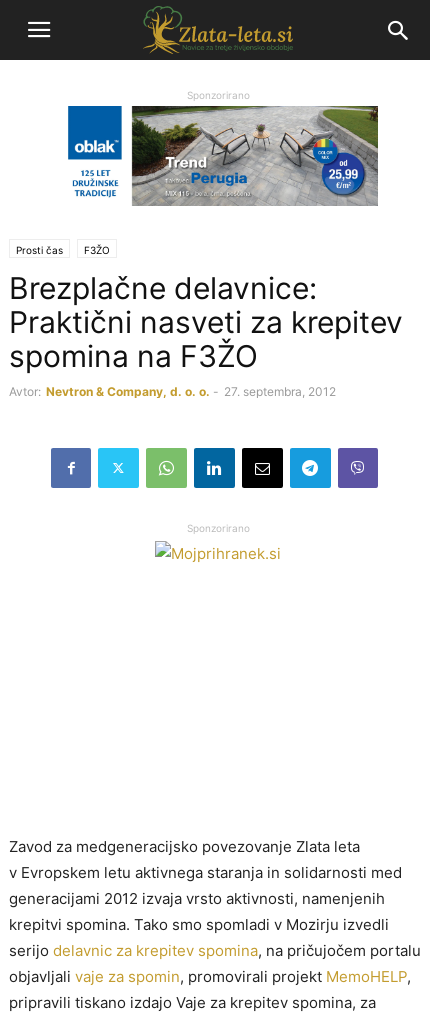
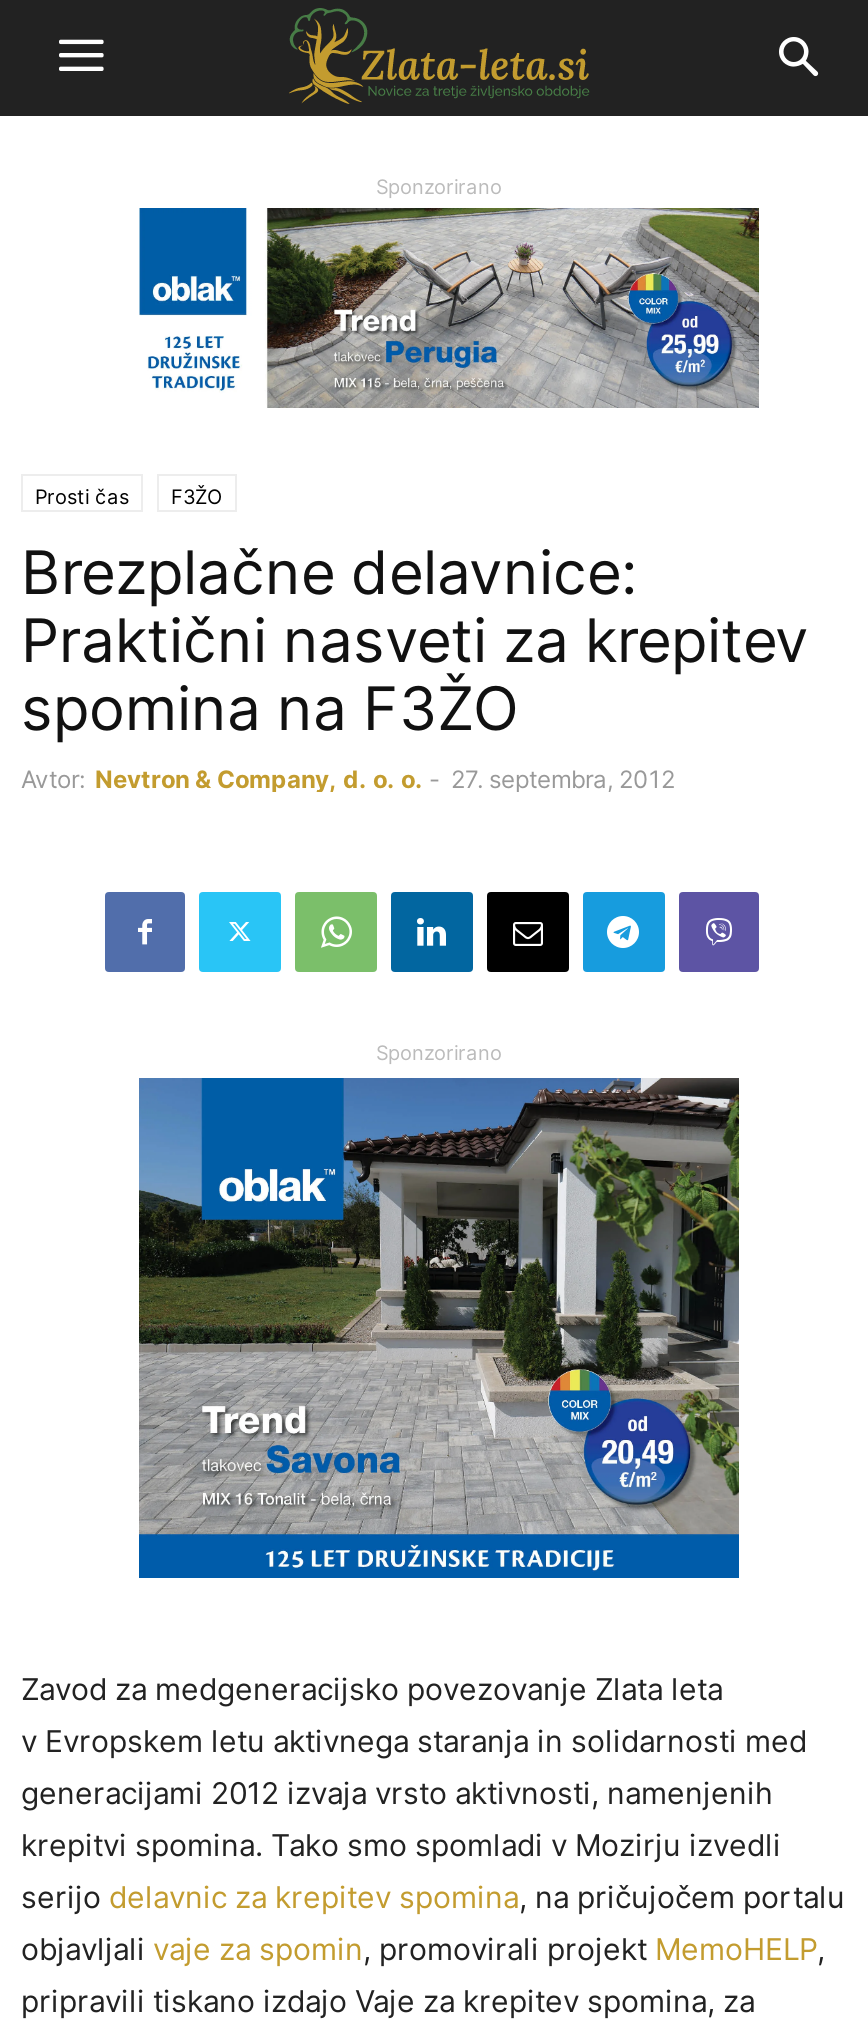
none -> [137,1076,741,1580] [image]

